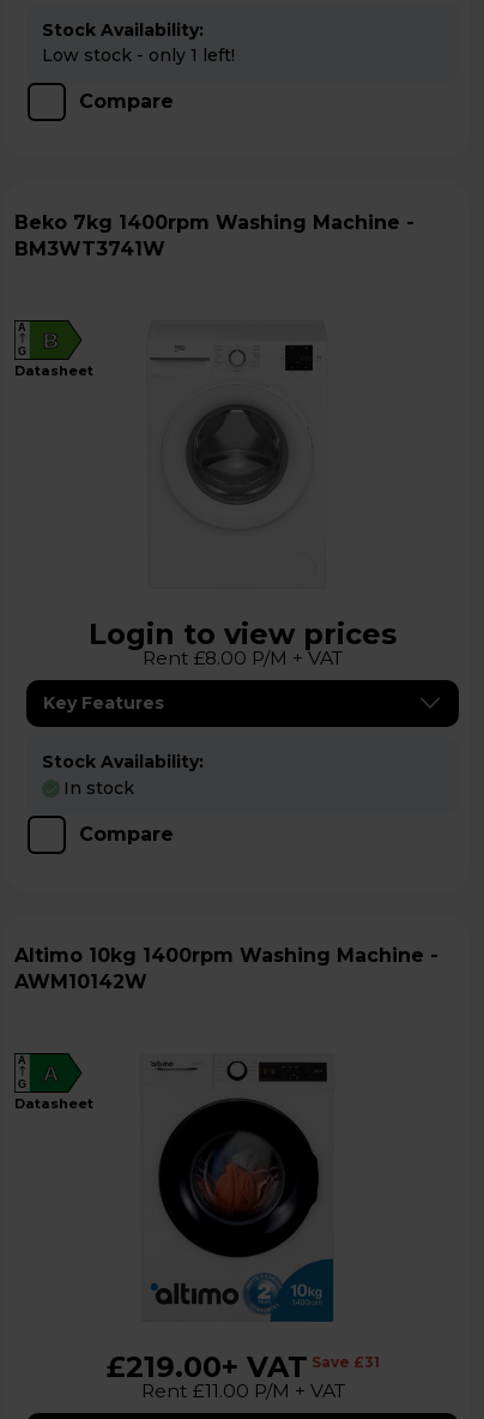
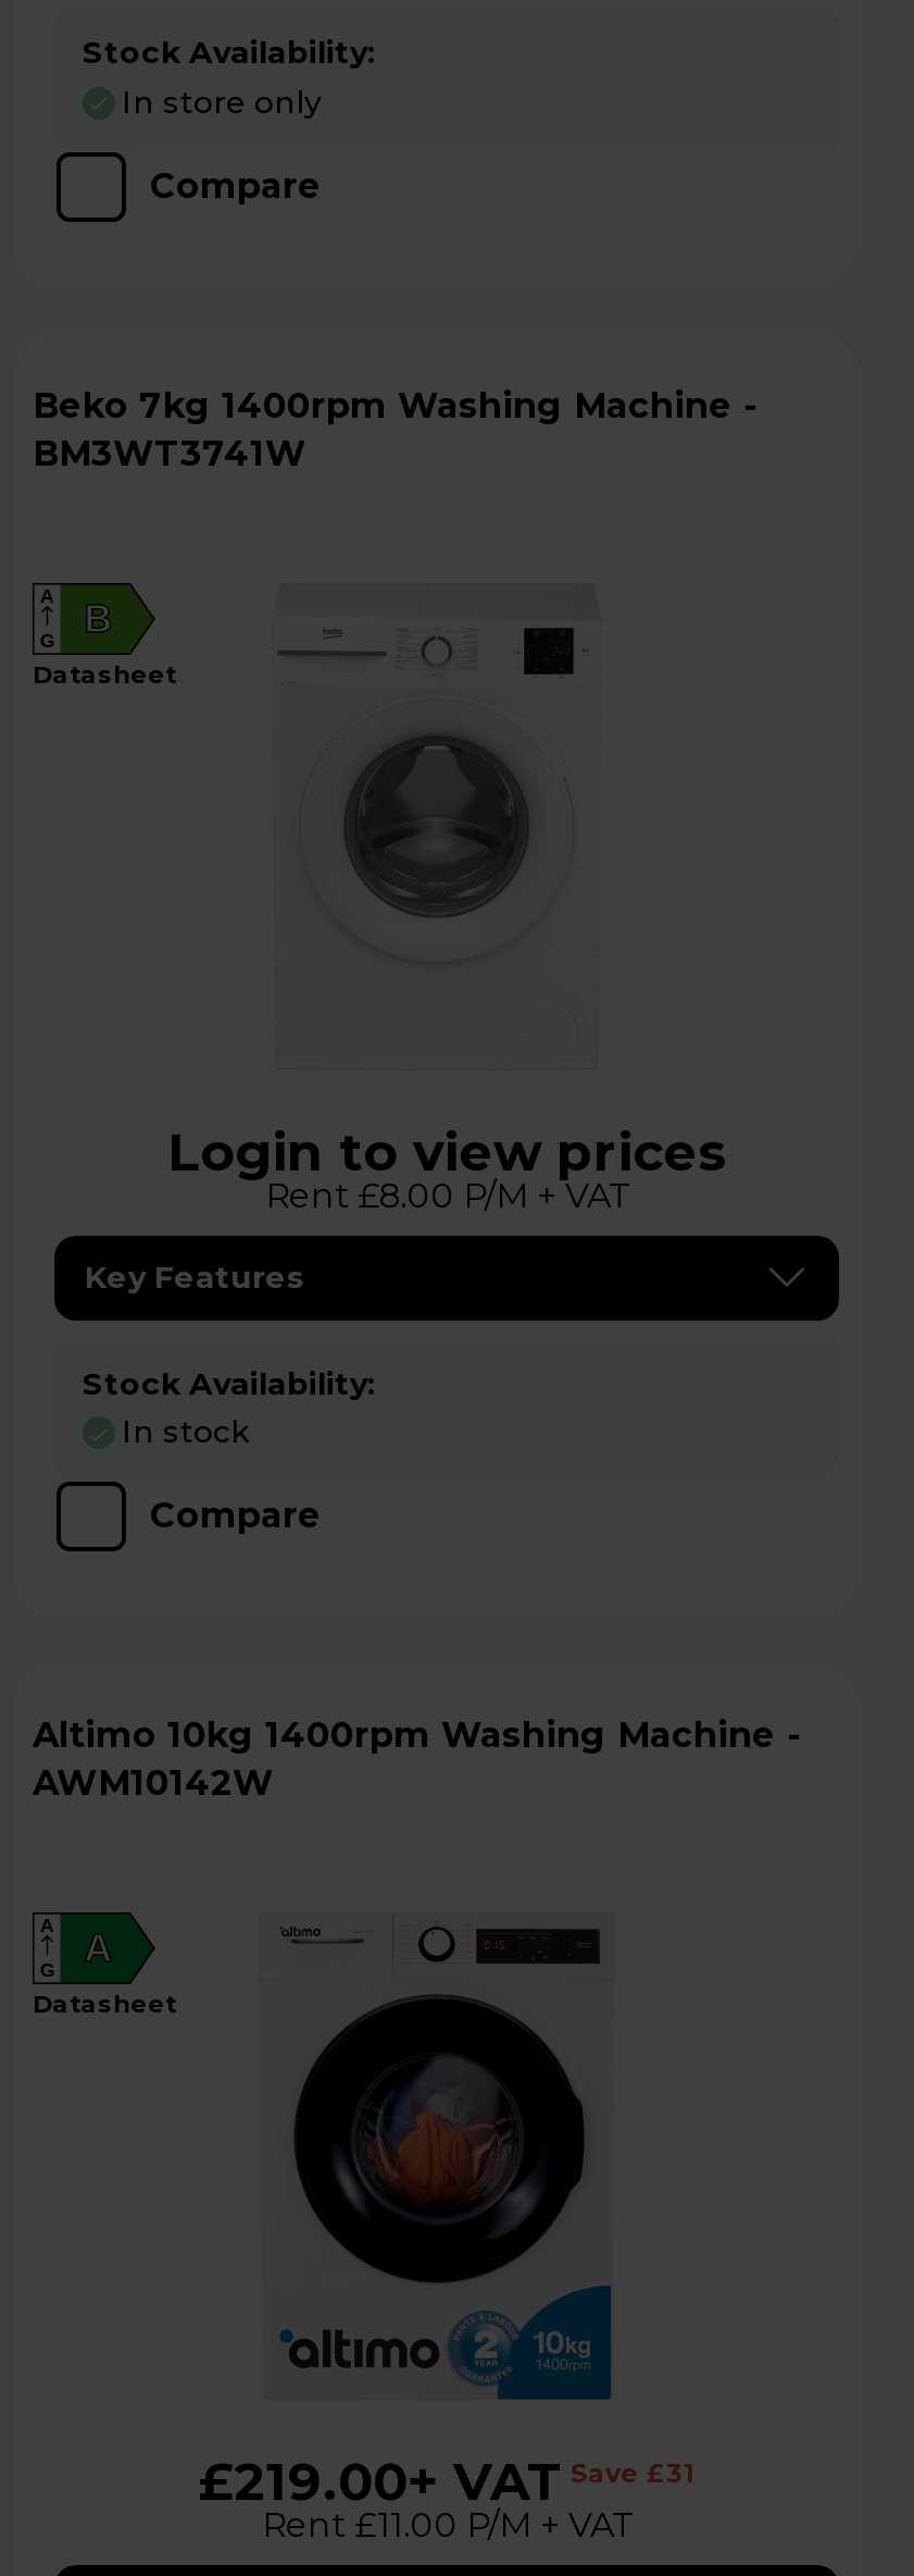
[42,44,235,66] Low stock - only 1 left! -> [122,82,322,121] In store only

